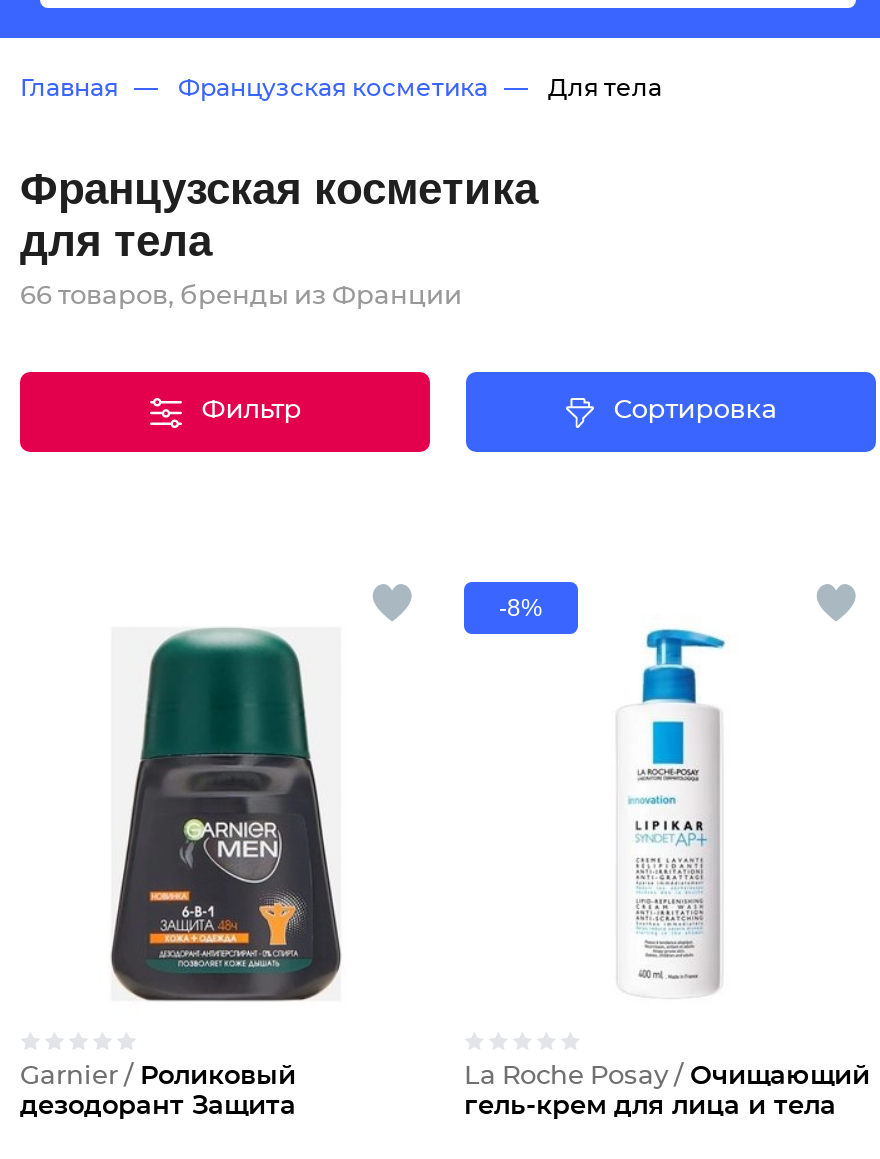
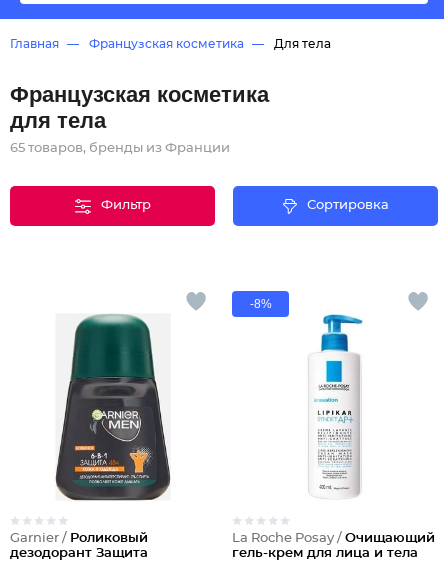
[20,284,462,310] 66 товаров, бренды из Франции -> [10,142,230,155] 65 товаров, бренды из Франции

